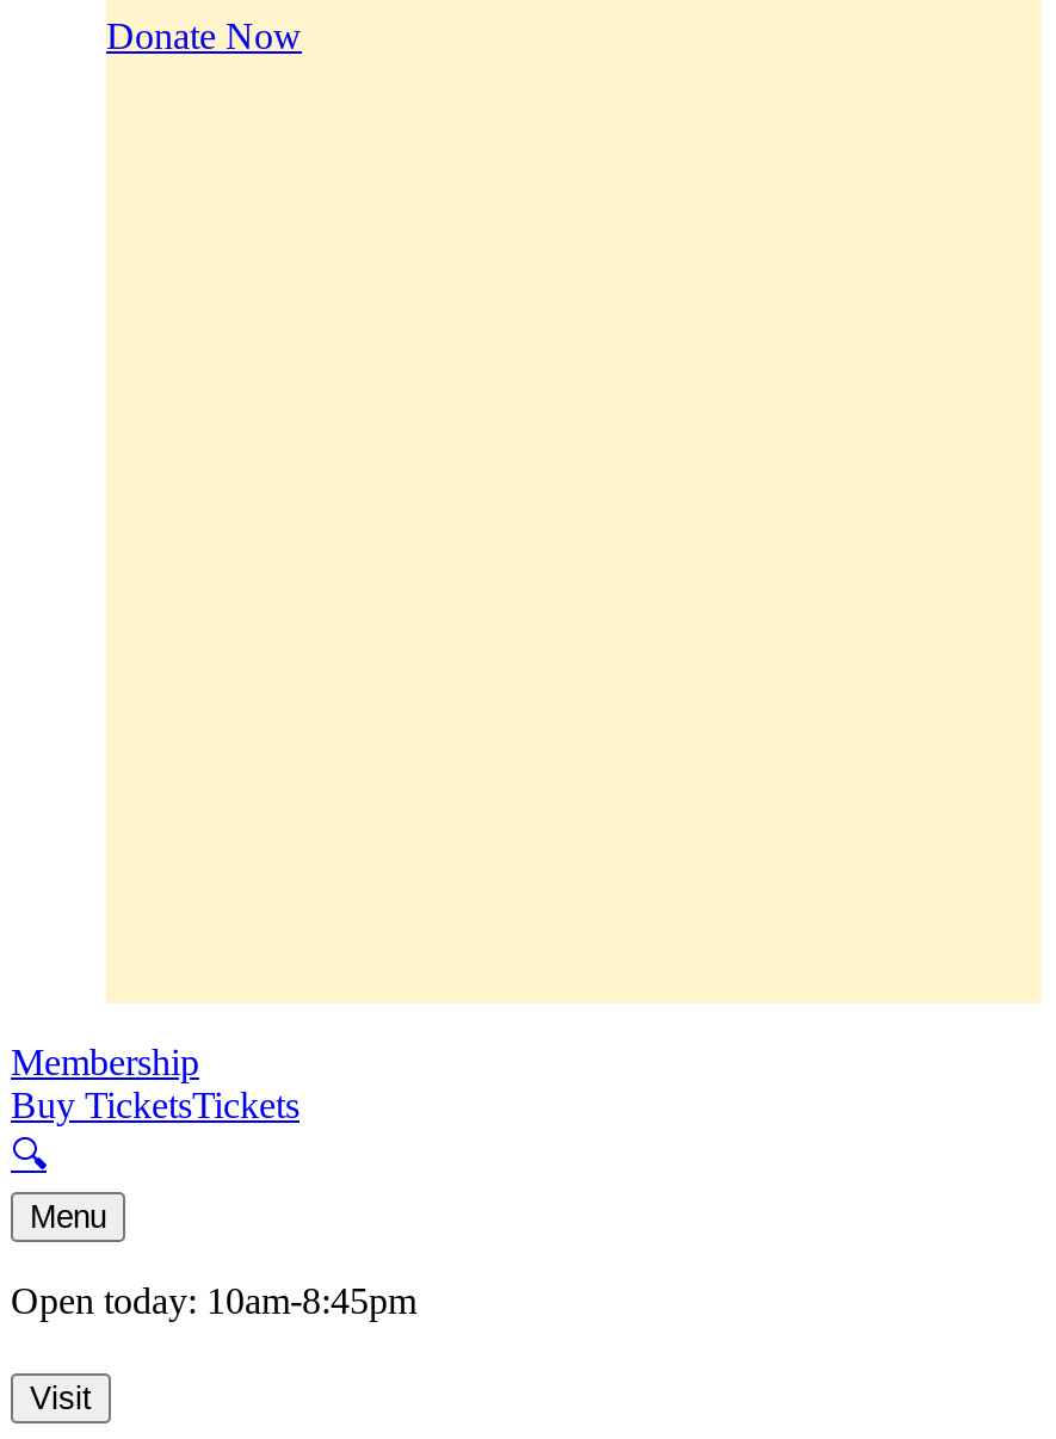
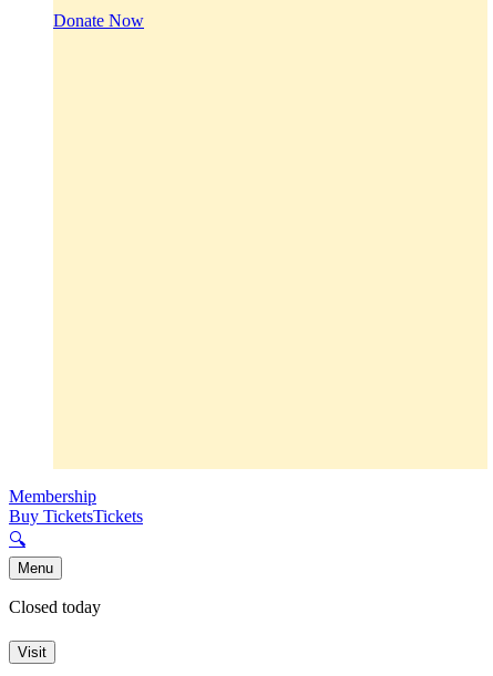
[11,1281,416,1322] Open today: 10am-8:45pm -> [9,598,101,617] Closed today

